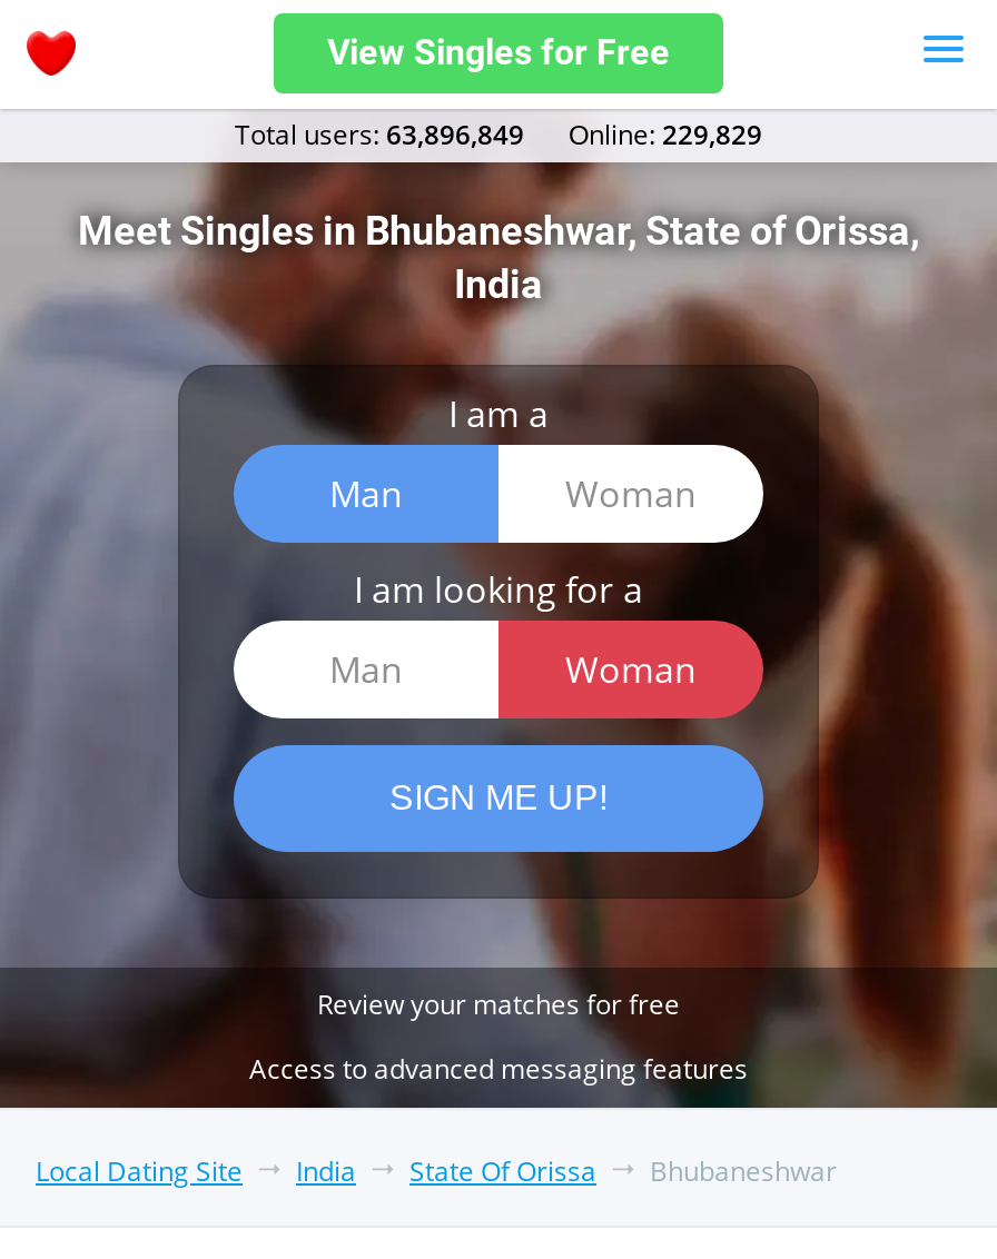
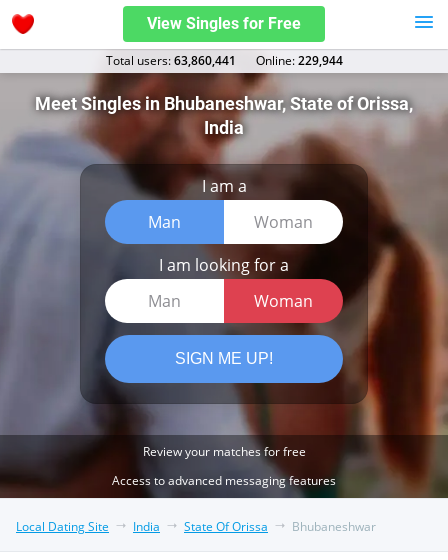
[235,116,524,153] Total users: 63,896,849 -> [105,52,235,69] Total users: 63,860,441
[569,116,762,153] Оnline: 229,829 -> [255,52,342,69] Оnline: 229,944

